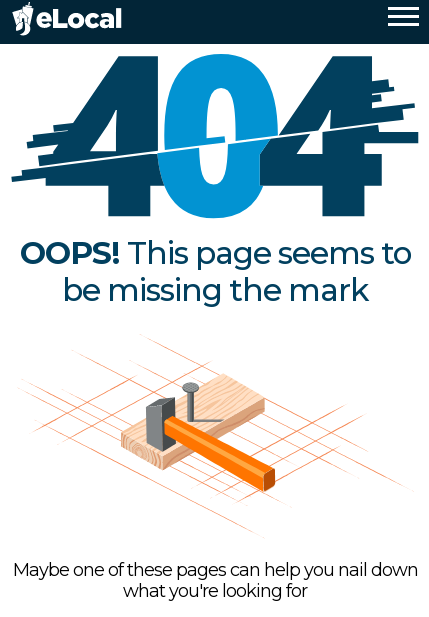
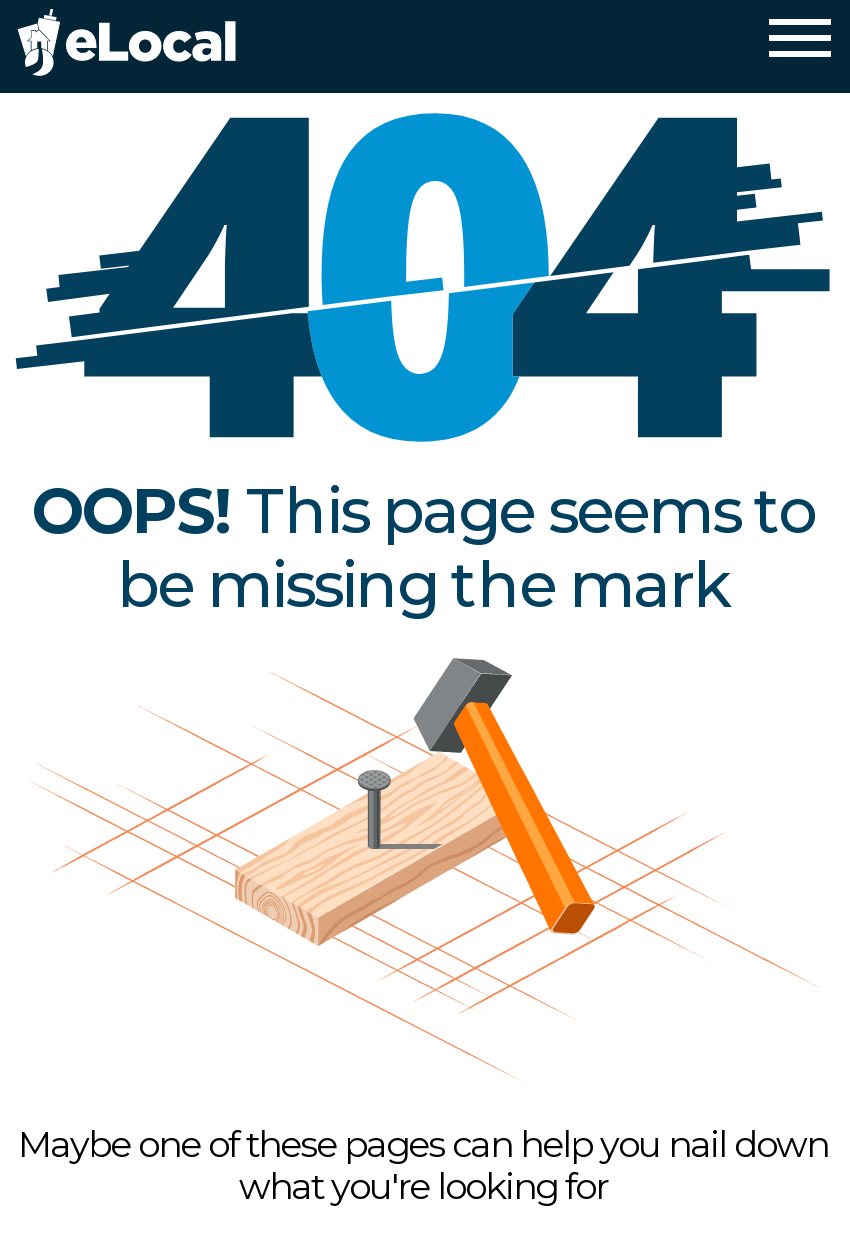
[145,327,300,492] [image] -> [285,657,595,989] [image]

